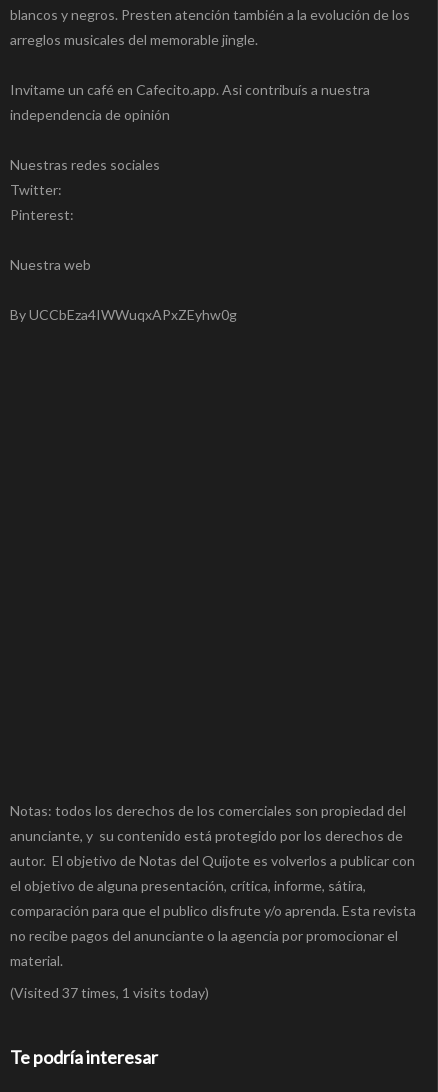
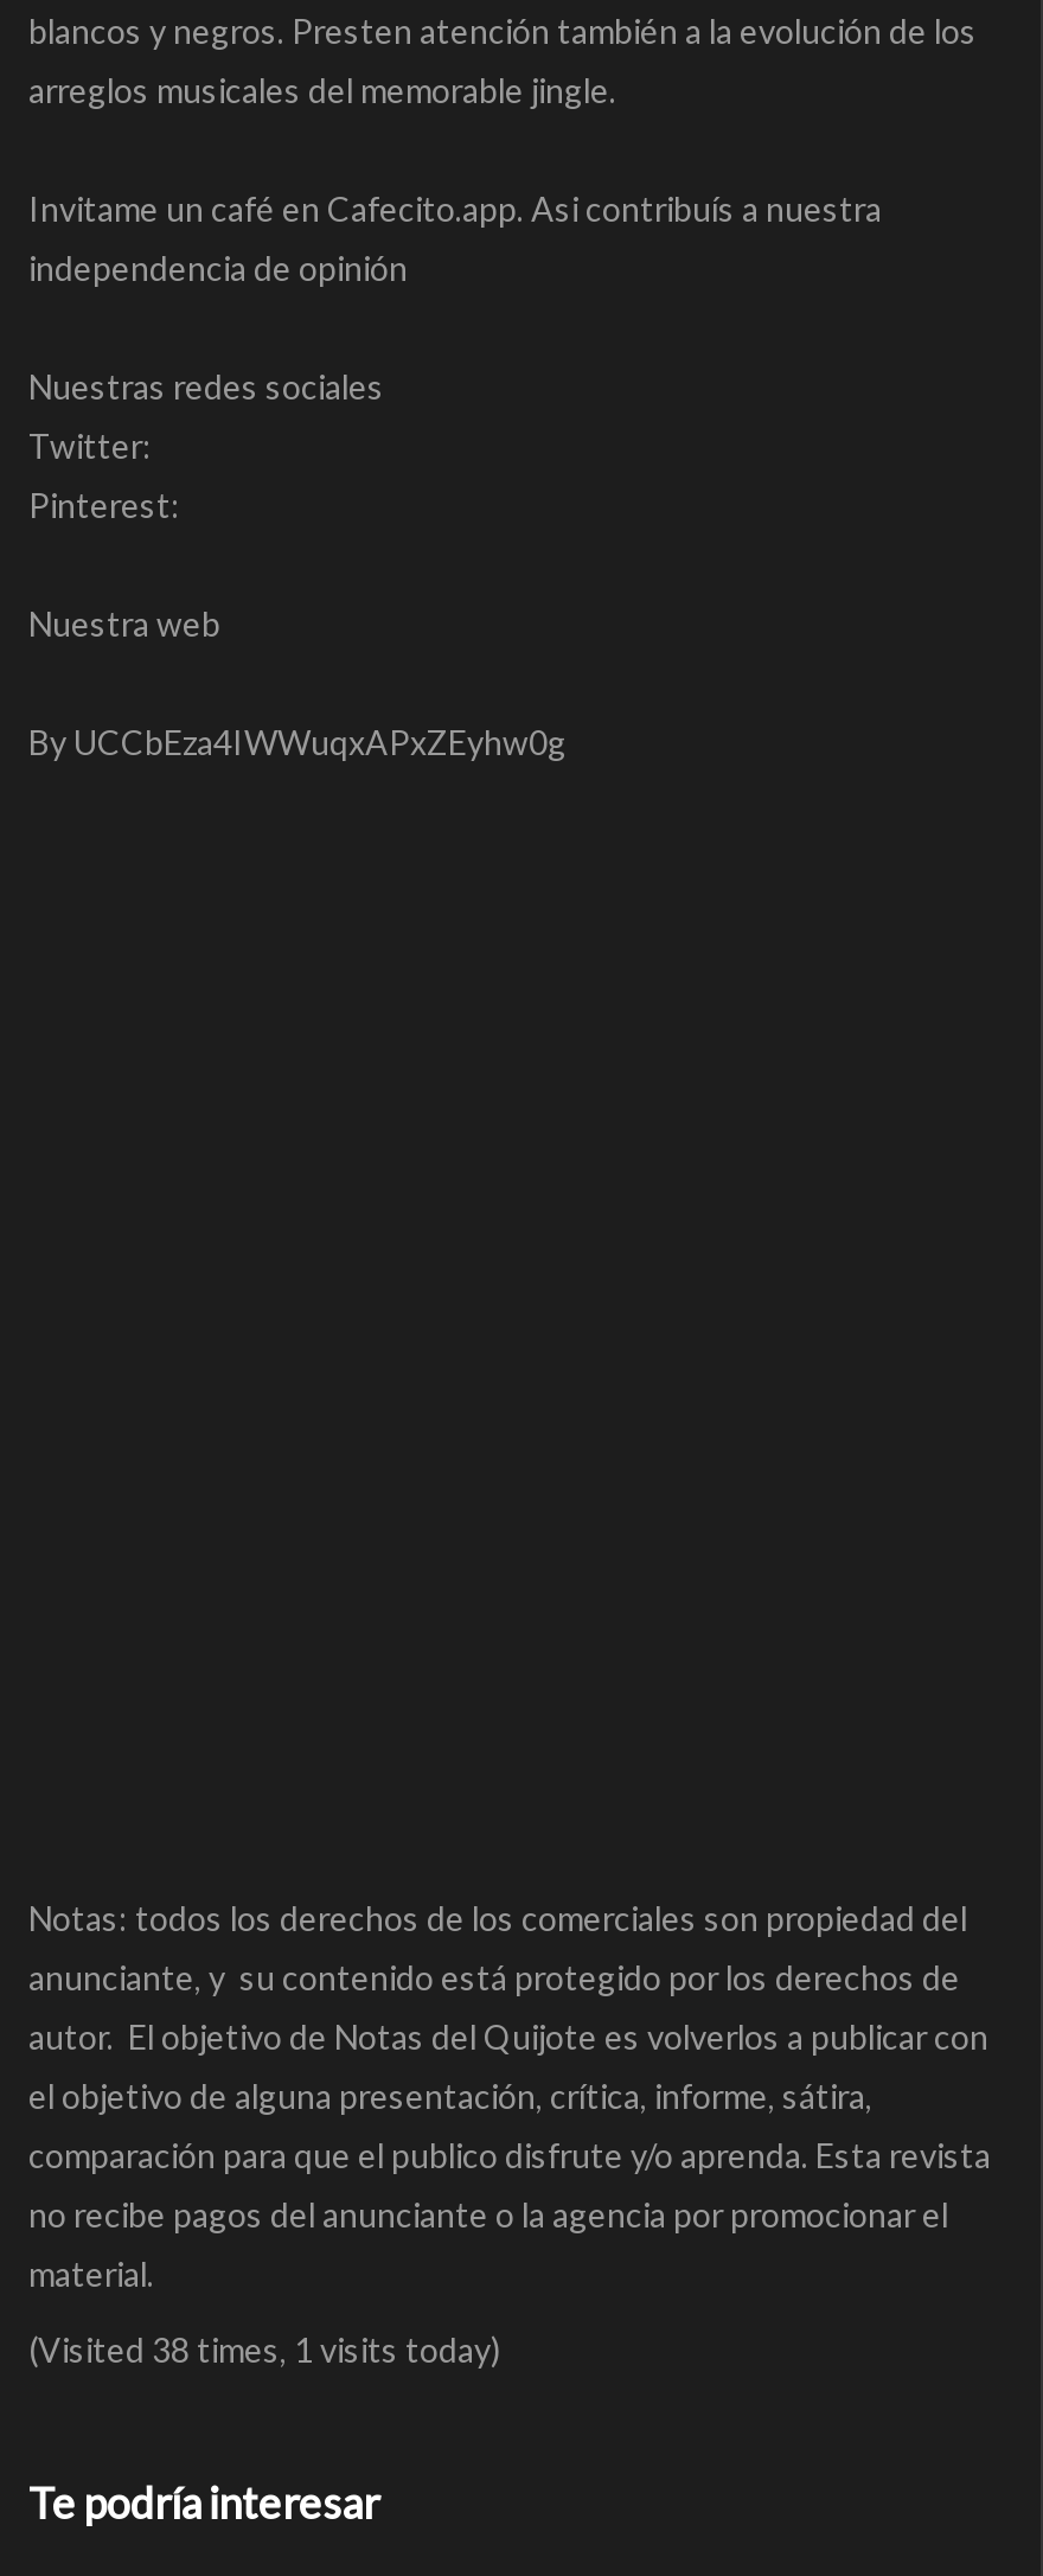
[10,984,209,1001] (Visited 37 times, 1 visits today) -> [28,2331,500,2371] (Visited 38 times, 1 visits today)

